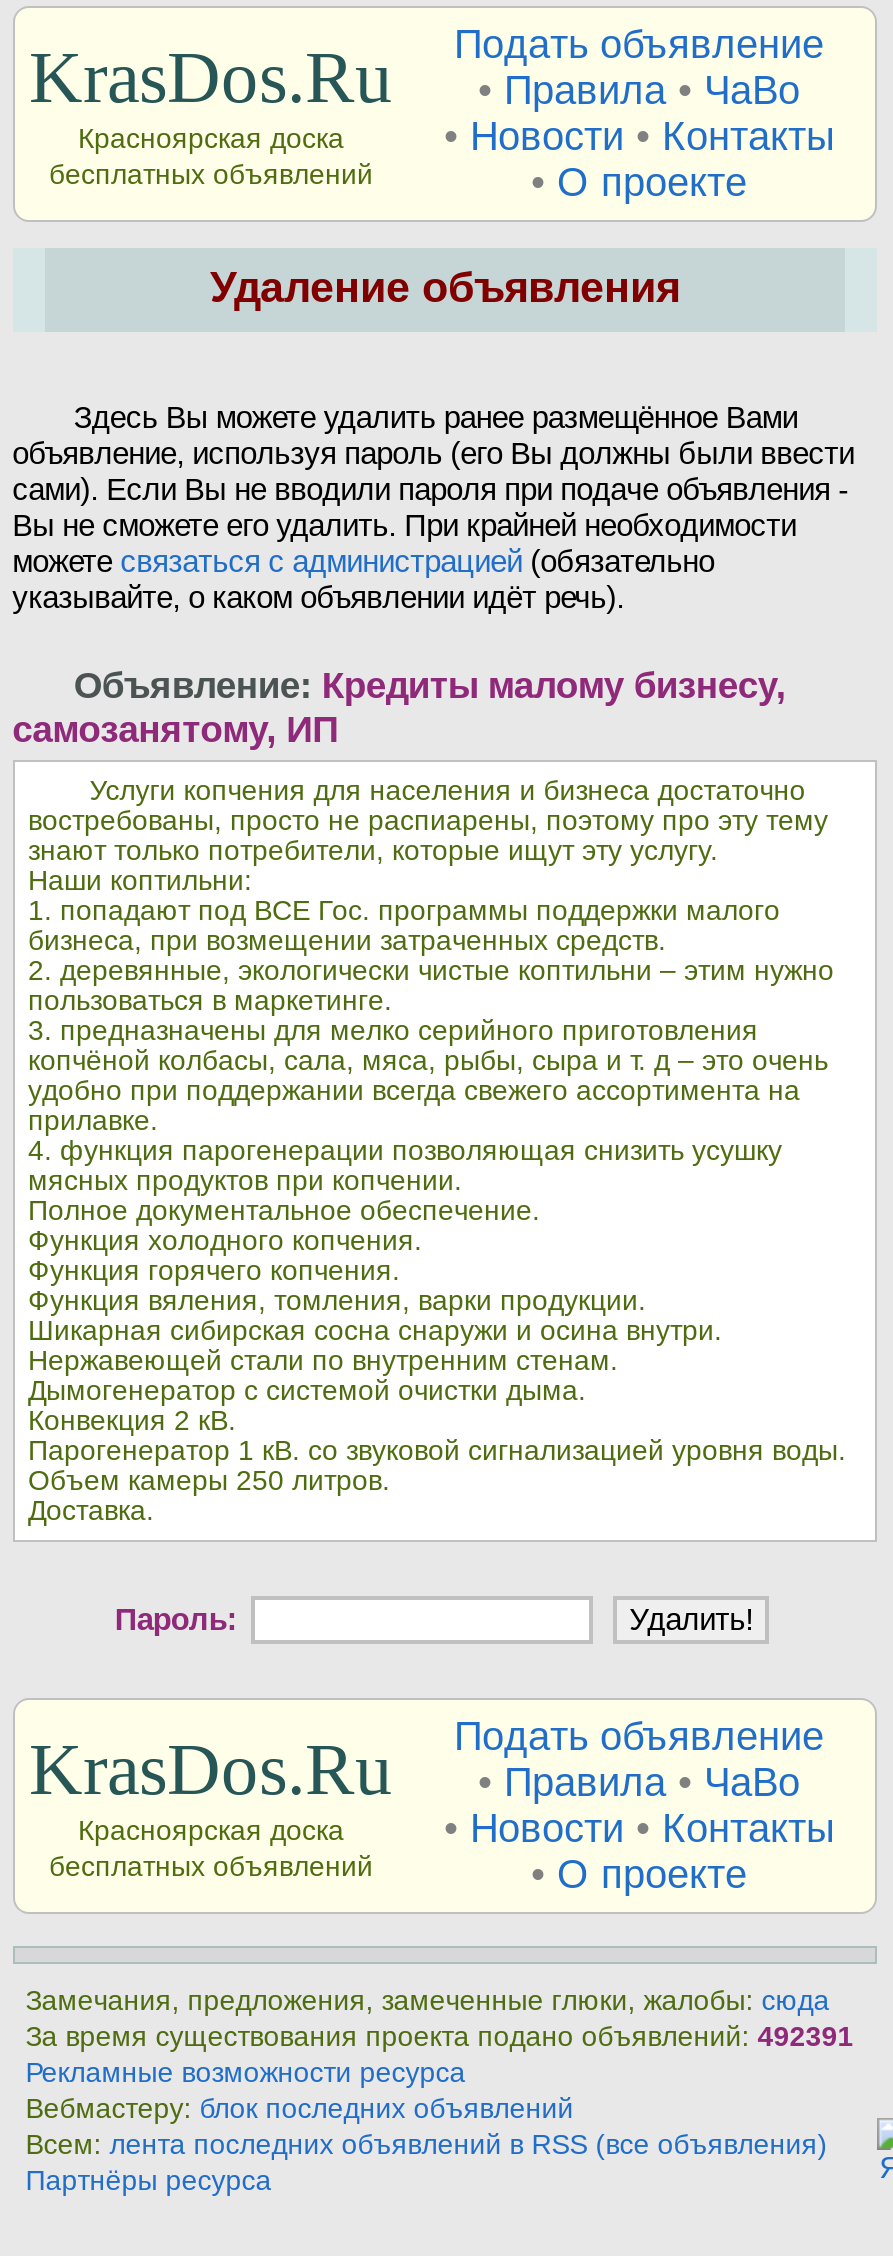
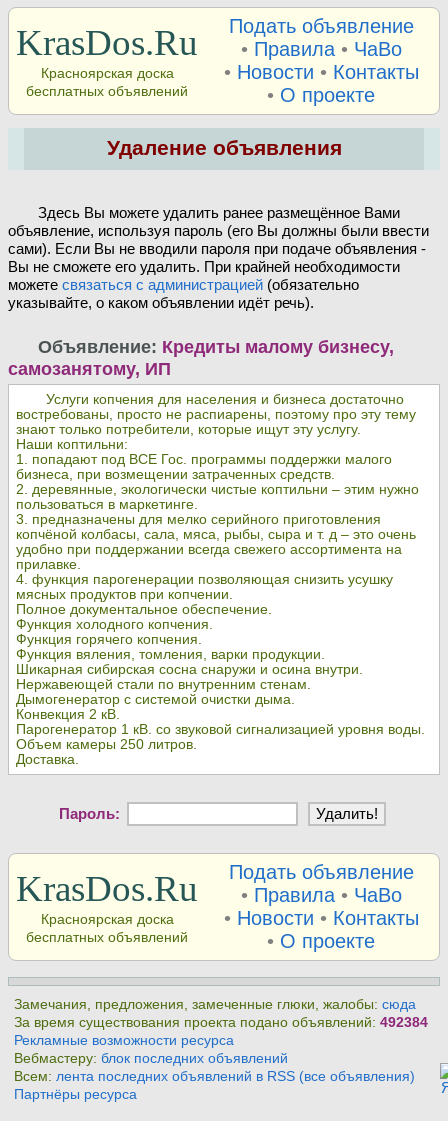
[25,2022,853,2052] За время существования проекта подано объявлений: 492391 -> [14,1015,428,1030] За время существования проекта подано объявлений: 492384

